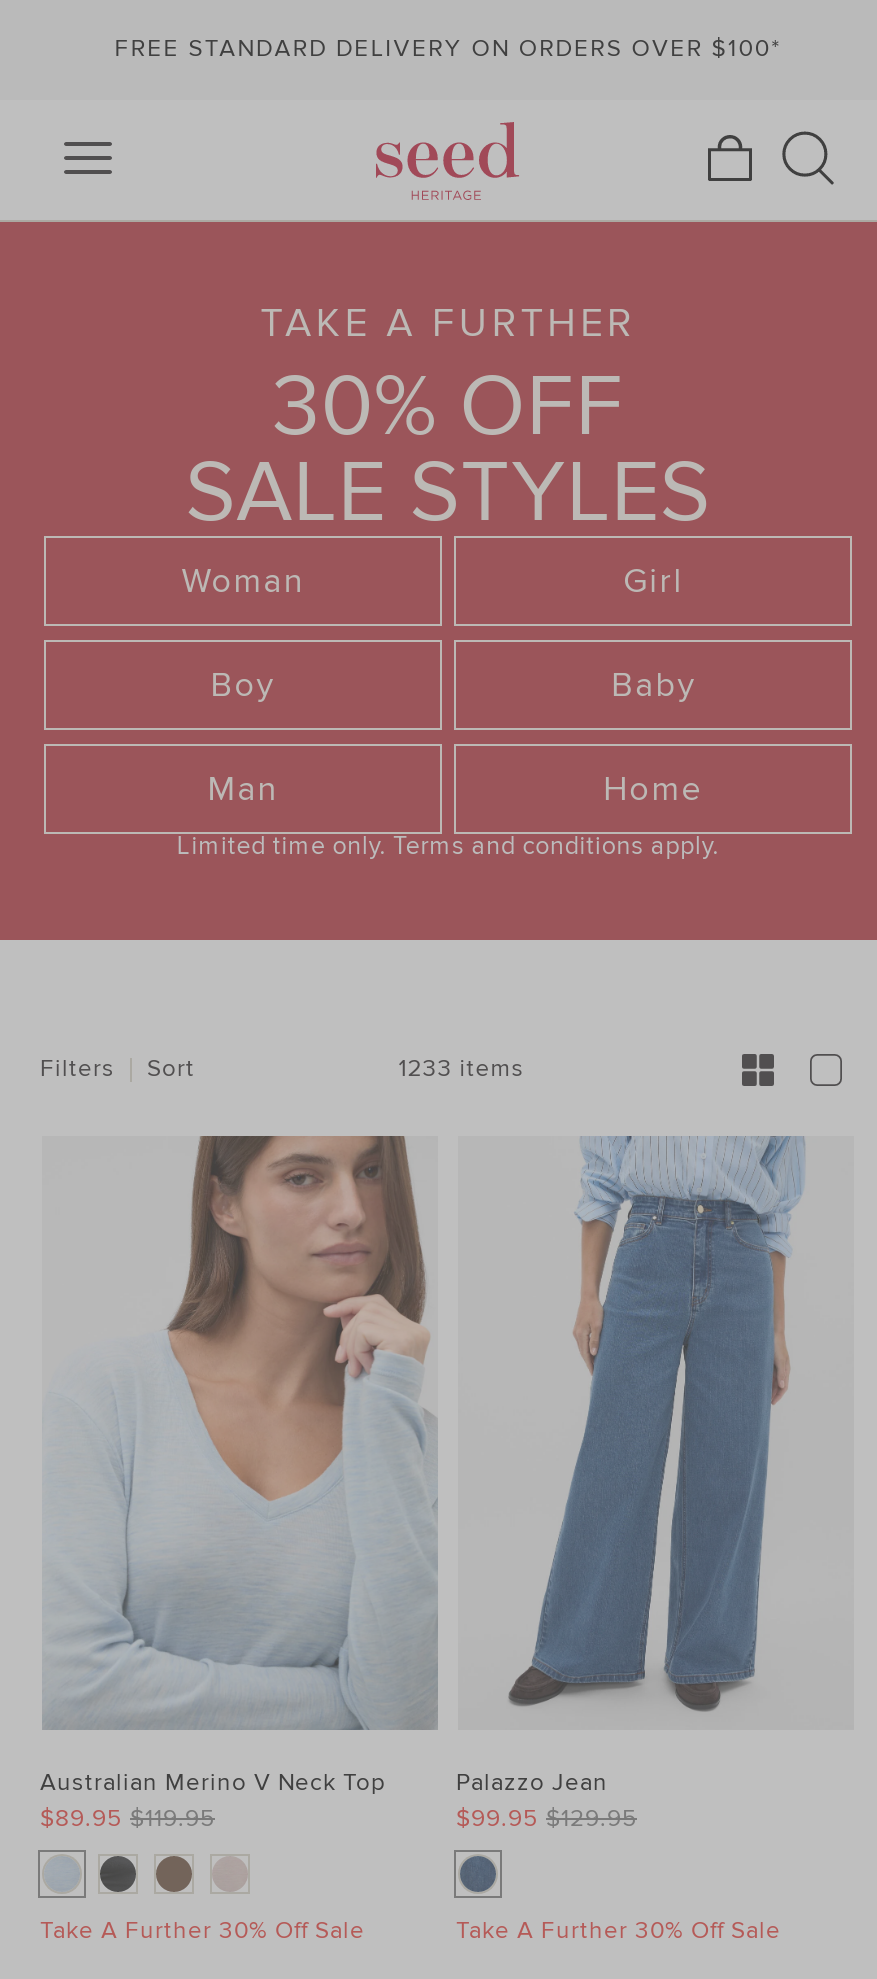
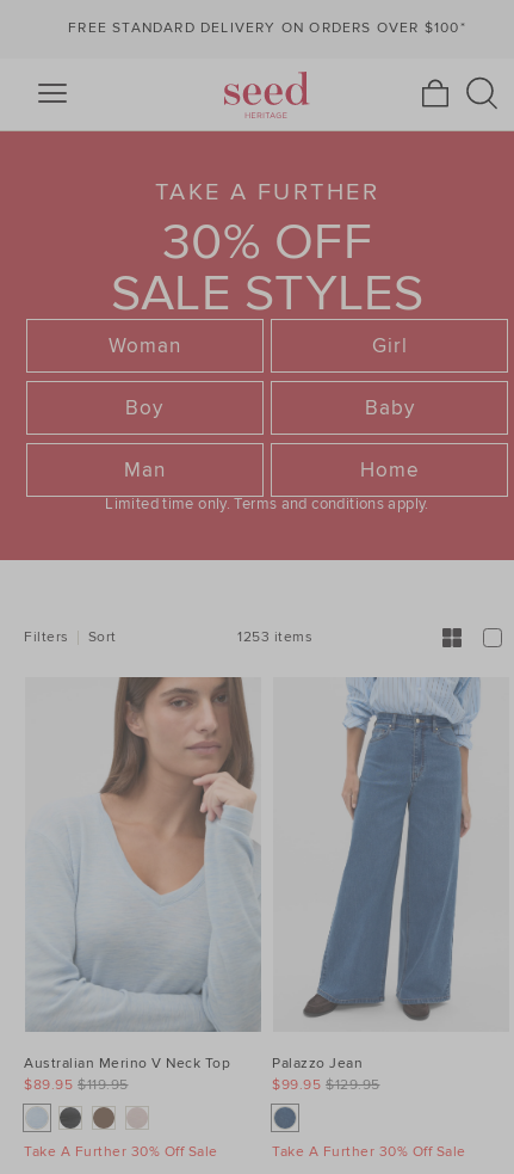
[398,1054,524,1084] 1233 items -> [238,628,313,646] 1253 items

